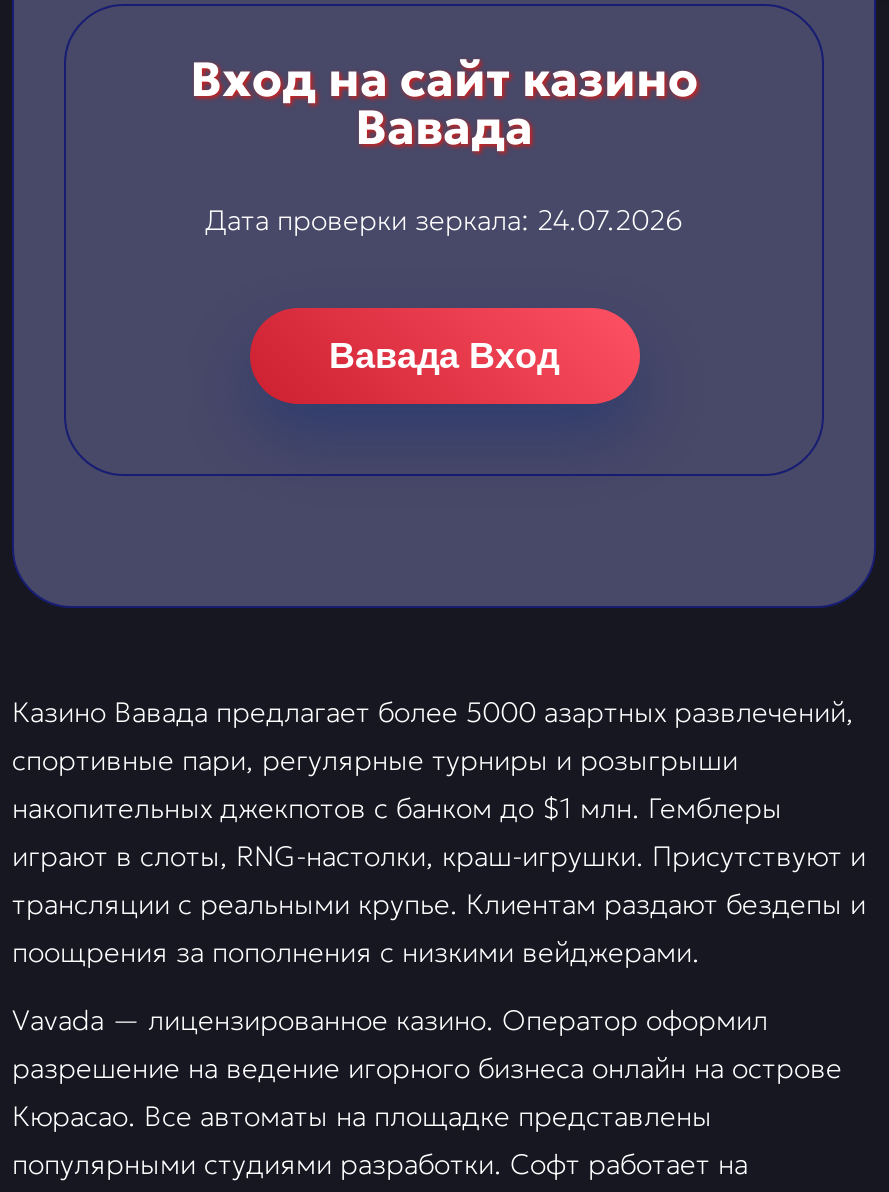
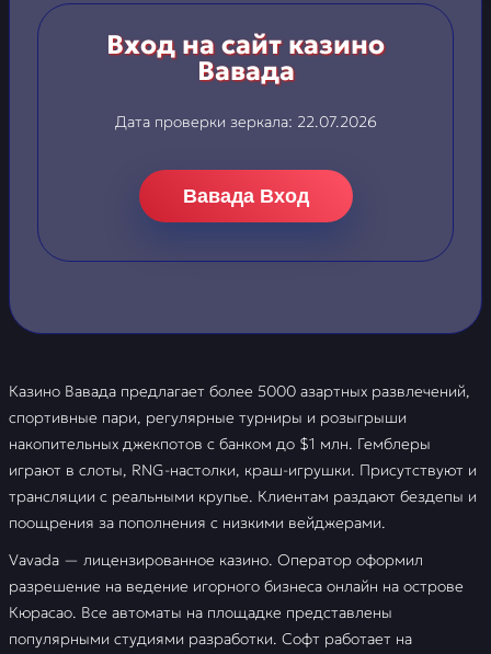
[205,203,683,239] Дата проверки зеркала: 24.07.2026 -> [115,112,376,132] Дата проверки зеркала: 22.07.2026

